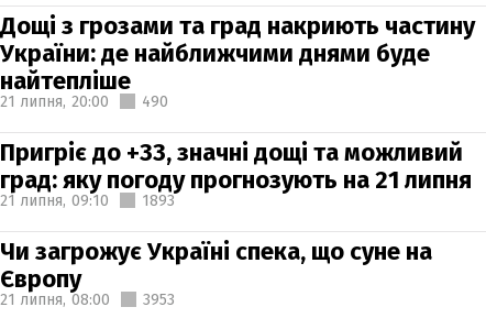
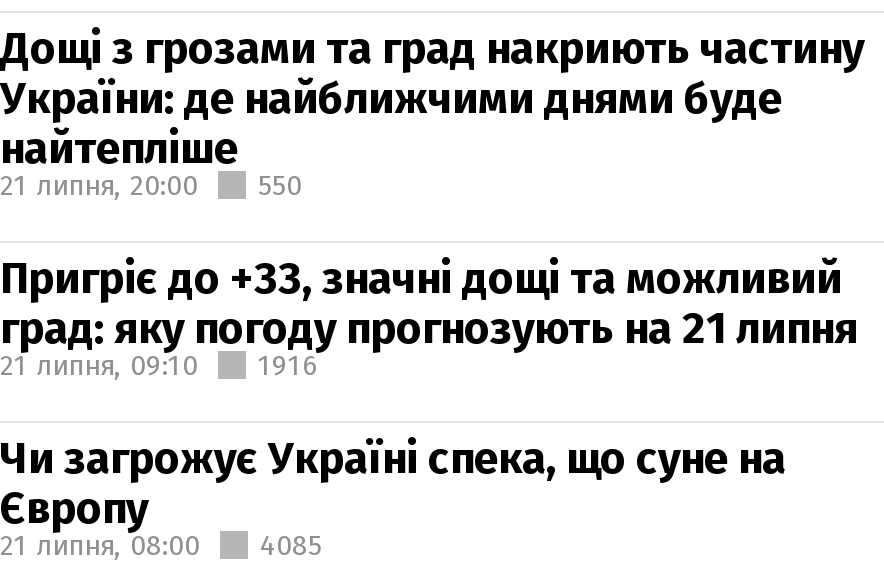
[0,92,168,111] 21 липня, 20:00 490 -> [0,168,302,202] 21 липня, 20:00 550
[142,191,175,210] 1893 -> [258,348,318,382] 1916
[0,290,175,309] 21 липня, 08:00 3953 -> [0,528,322,562] 21 липня, 08:00 4085

